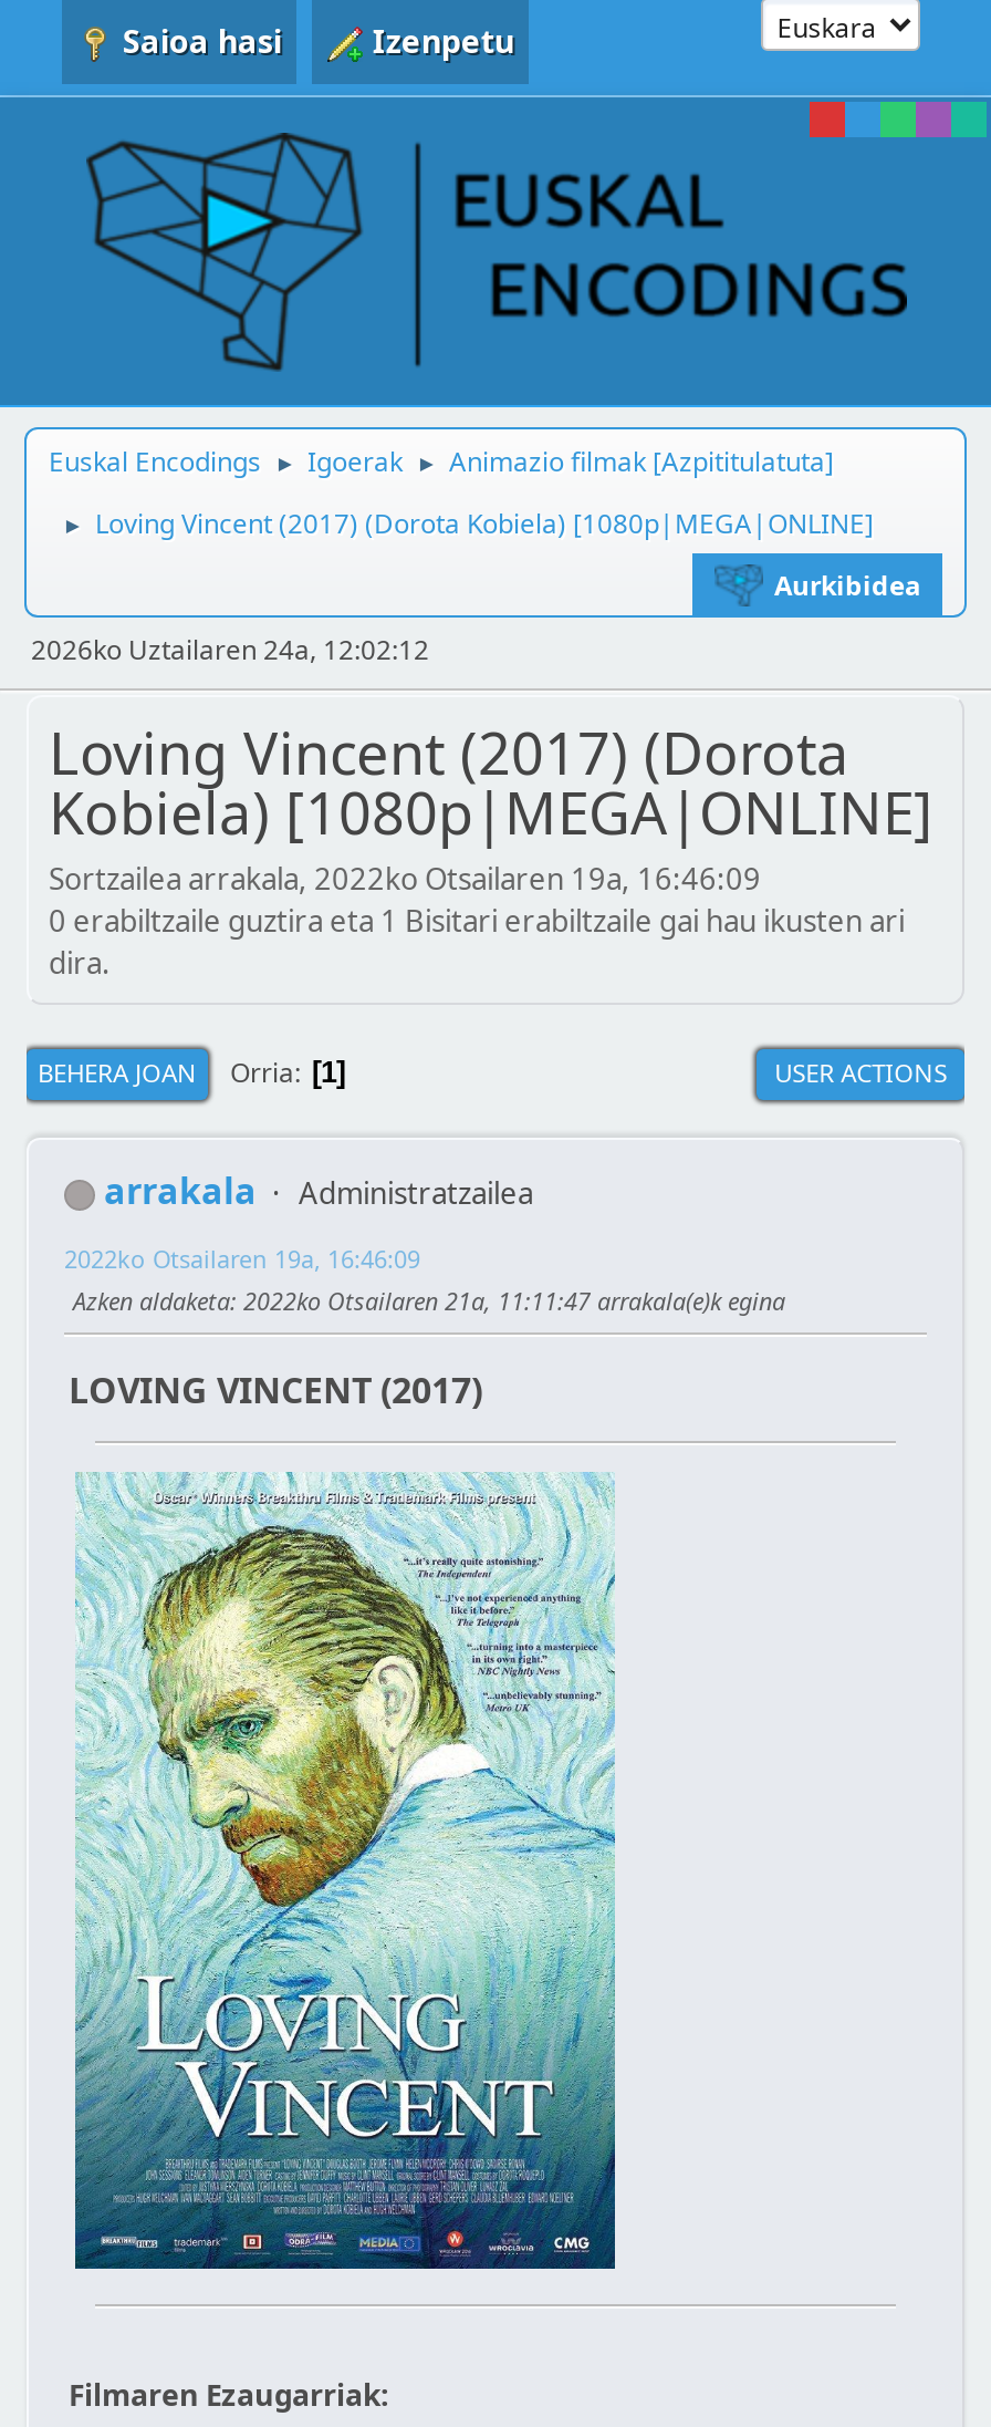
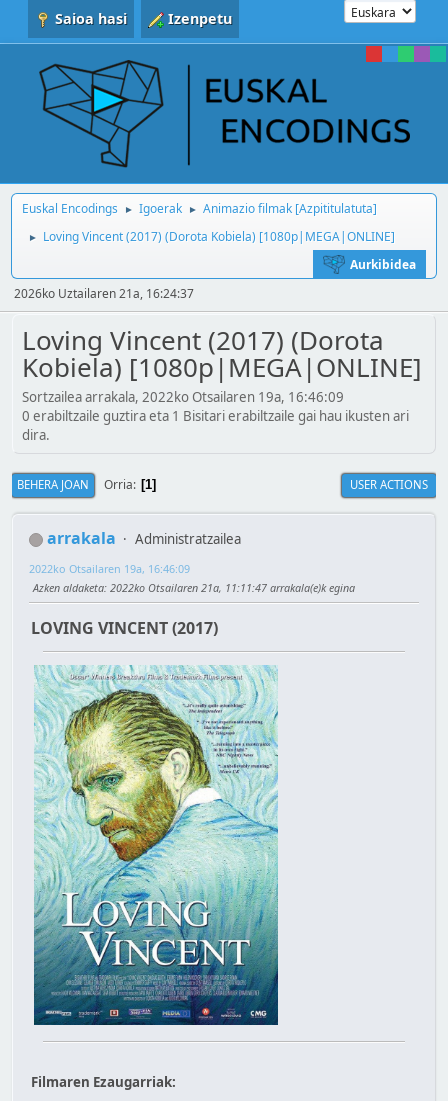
[31,631,429,668] 2026ko Uztailaren 24a, 12:02:12 -> [14,285,194,302] 2026ko Uztailaren 21a, 16:24:37

